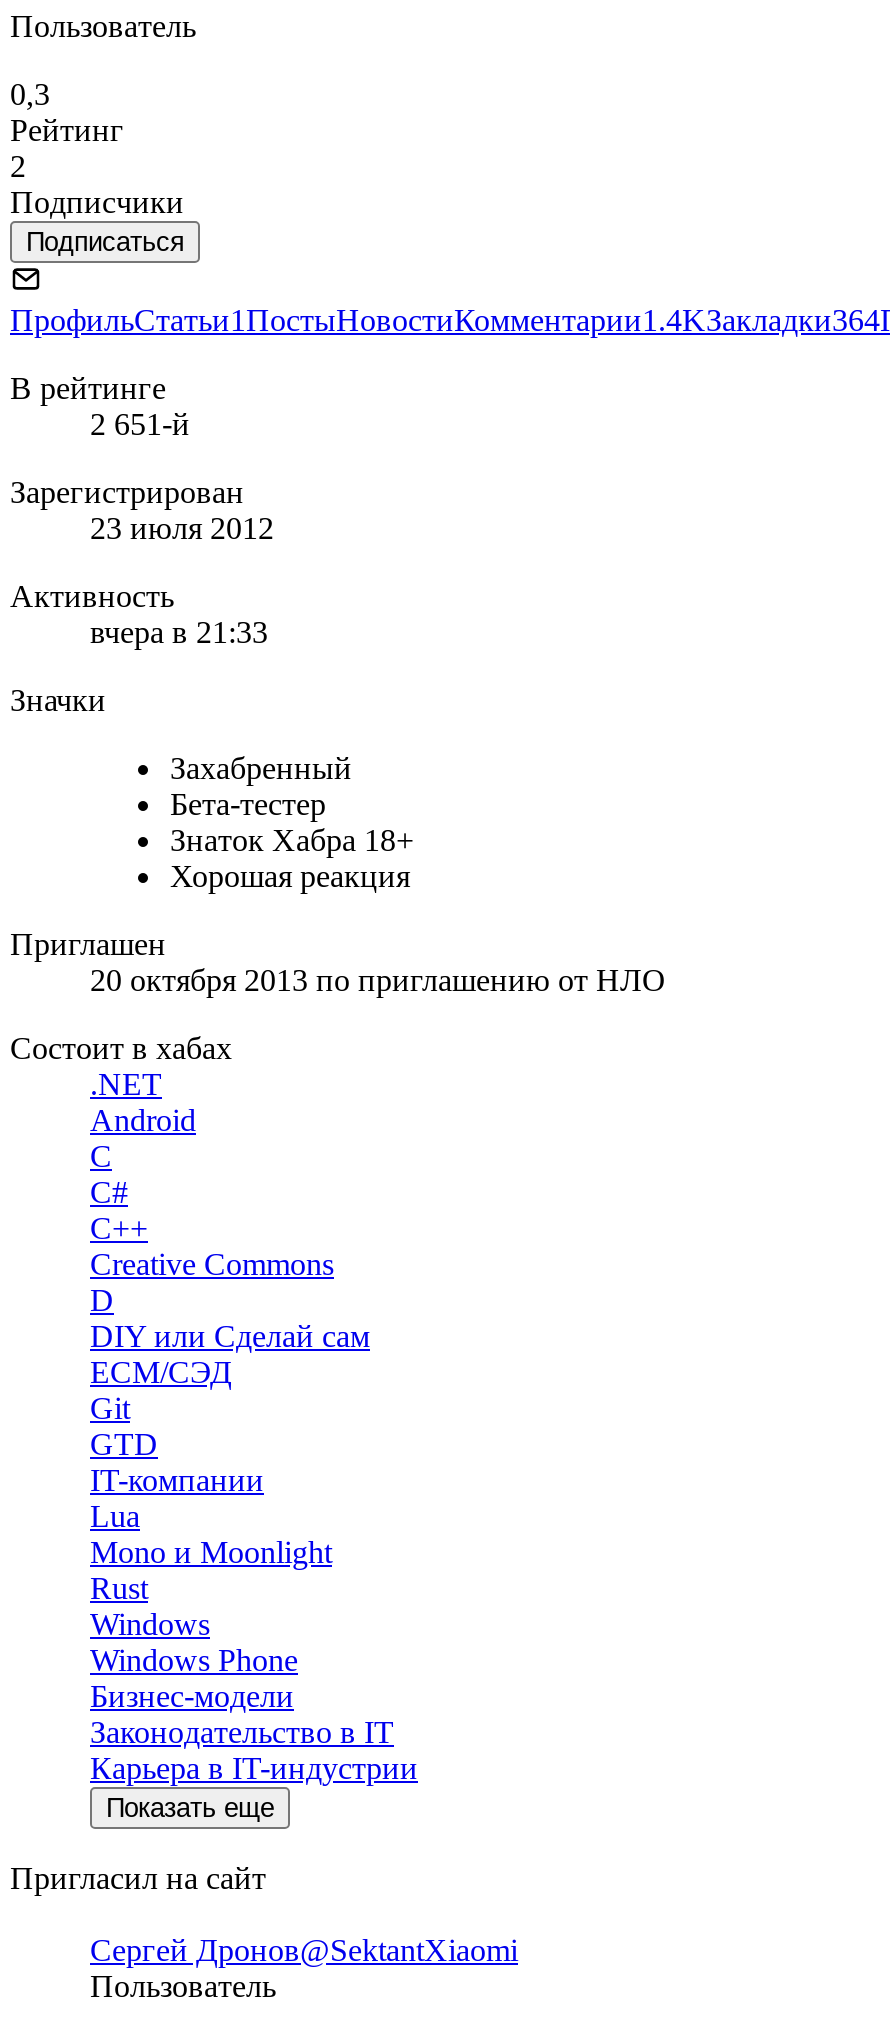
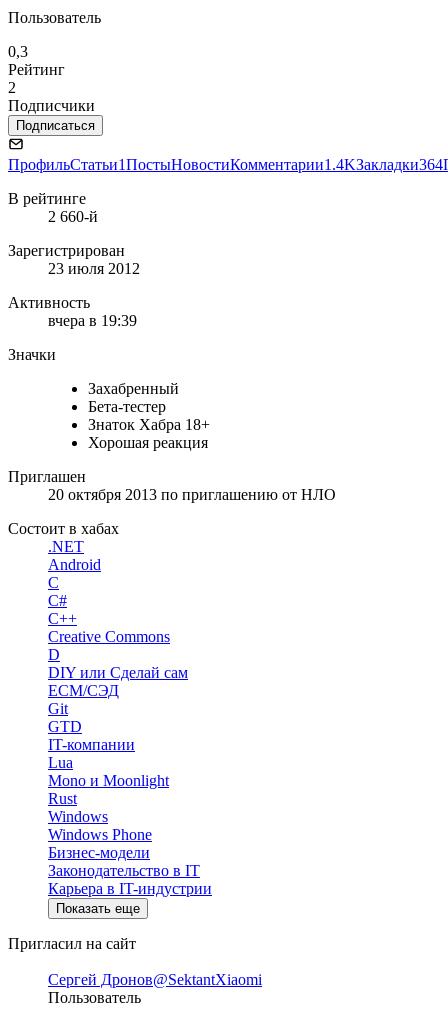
[90,407,190,441] 2 651-й -> [48,208,98,225] 2 660-й
[90,615,268,649] вчера в 21:33 -> [48,312,137,329] вчера в 19:39

